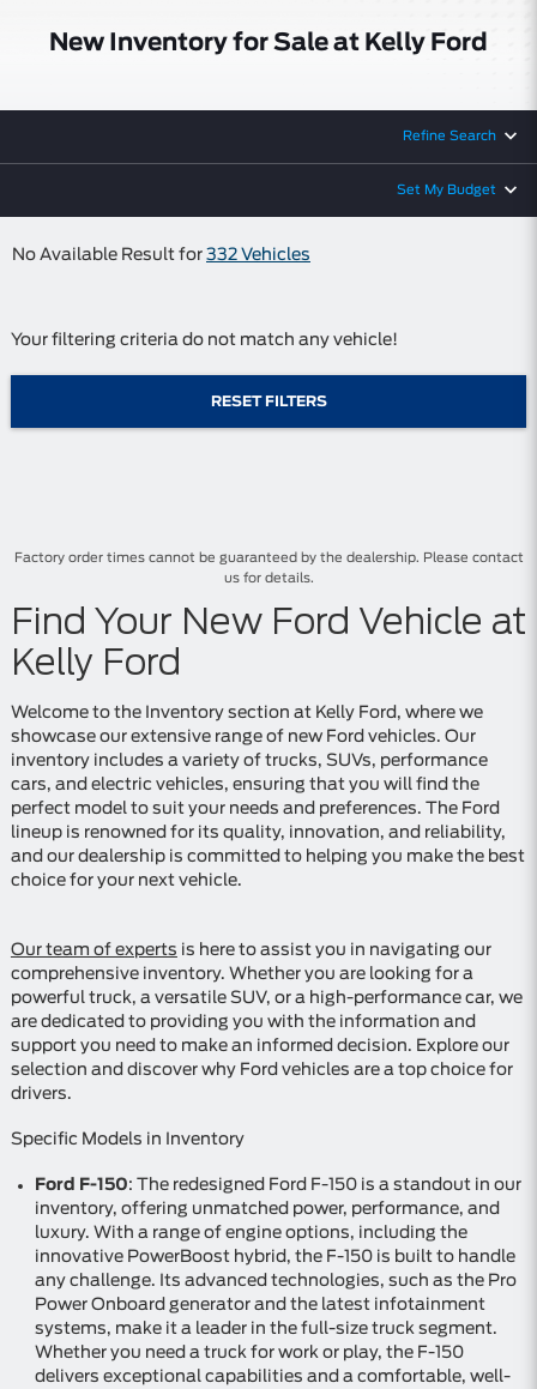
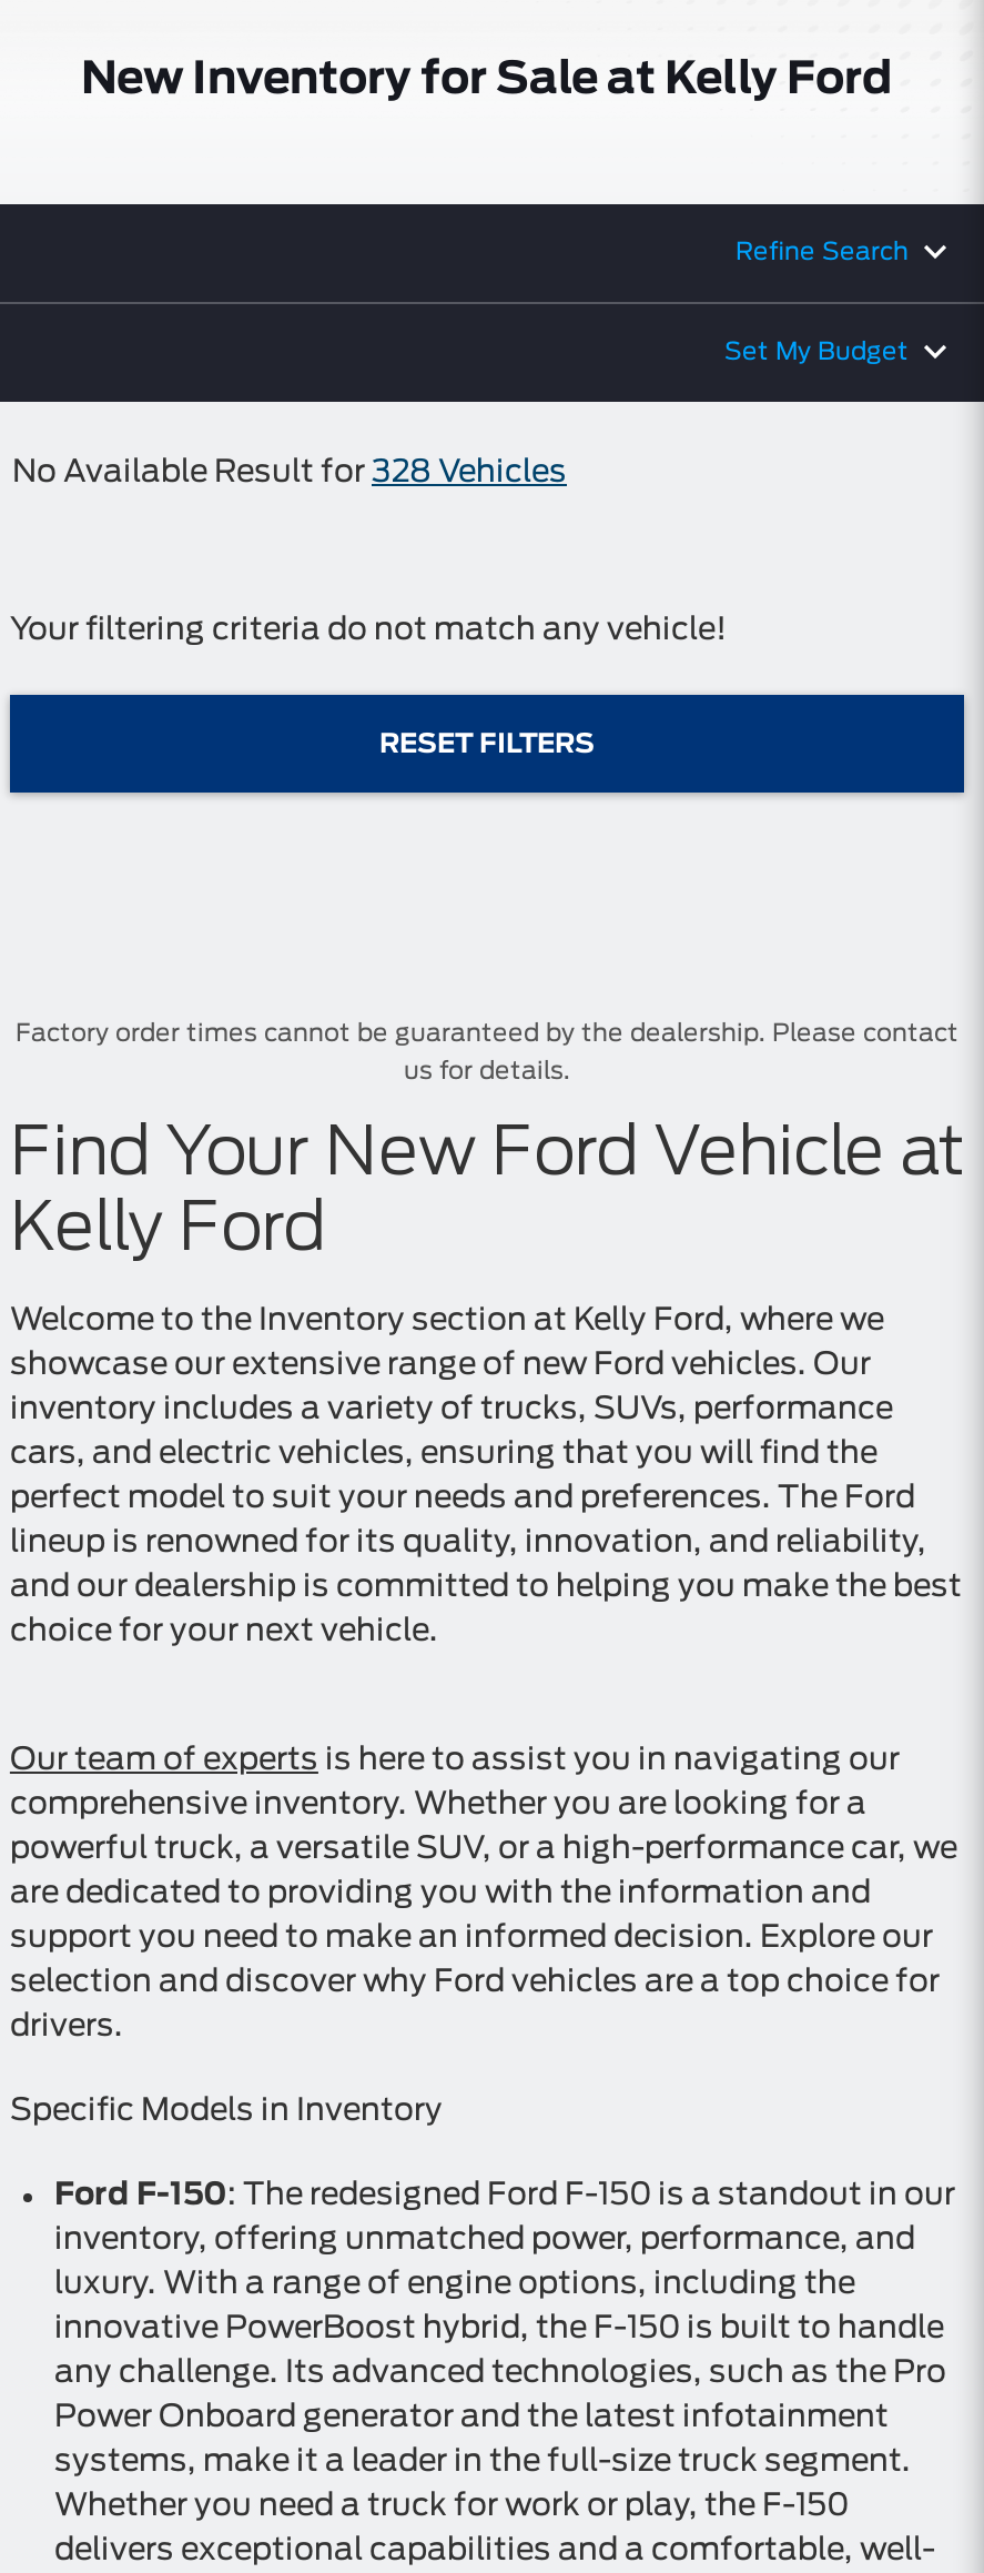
[12,247,310,264] No Available Result for 332 Vehicles -> [12,457,567,488] No Available Result for 328 Vehicles

